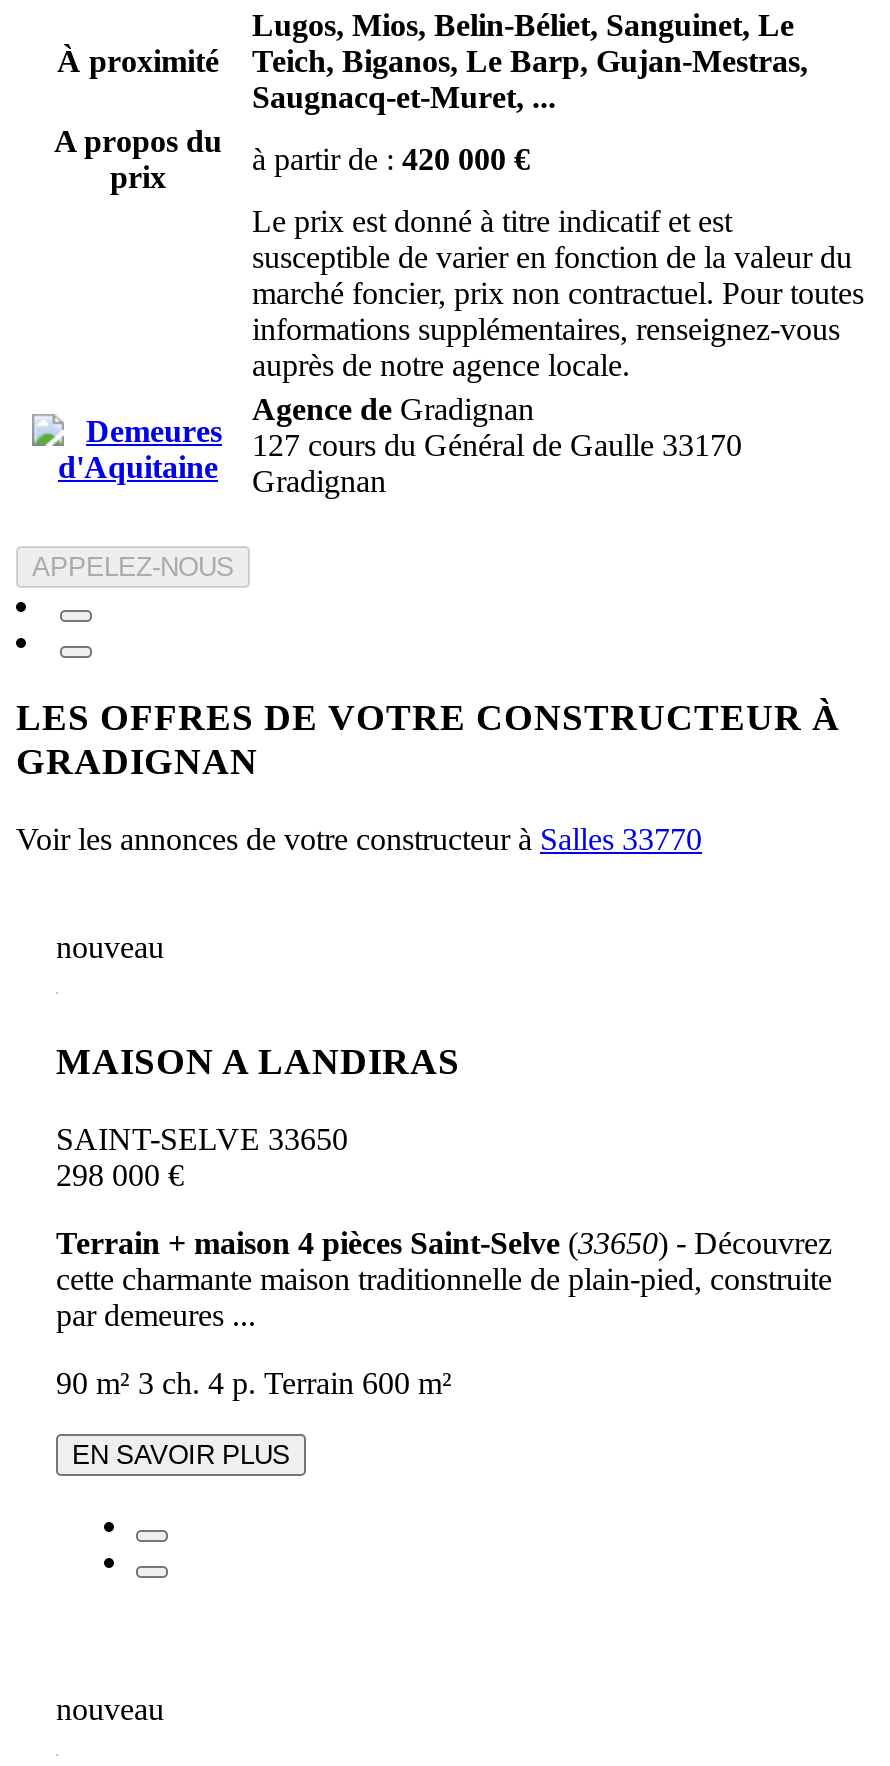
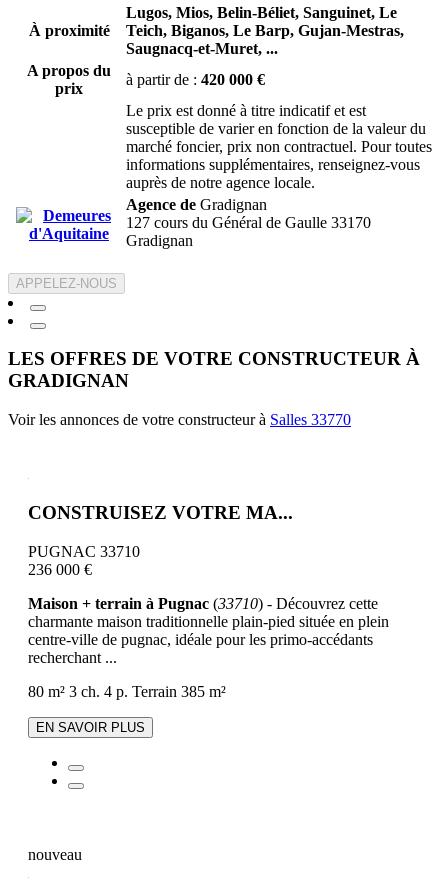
[56,930,832,1399] nouveau | MAISON A LANDIRAS | SAINT-SELVE 33650 | 298 000 € | Terrain + maison 4 pièces Saint-Selve (33650) - Découvrez | cette charmante maison traditionnelle de plain-pied, construite | par demeures ... | 90 m² 3 ch. 4 p. Terrain 600 m² -> [28,502,389,700] CONSTRUISEZ VOTRE MA... | PUGNAC 33710 | 236 000 € | Maison + terrain à Pugnac (33710) - Découvrez cette | charmante maison traditionnelle plain-pied située en plein | centre-ville de pugnac, idéale pour les primo-accédants | recherchant ... | 80 m² 3 ch. 4 p. Terrain 385 m²

